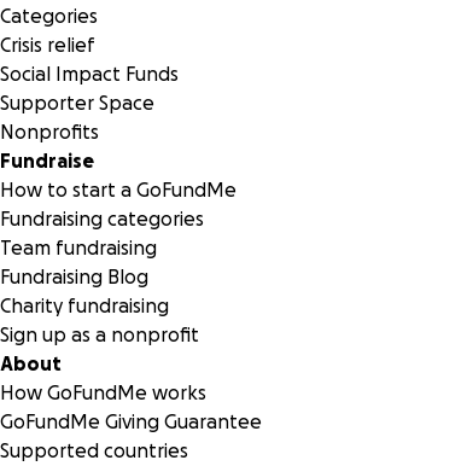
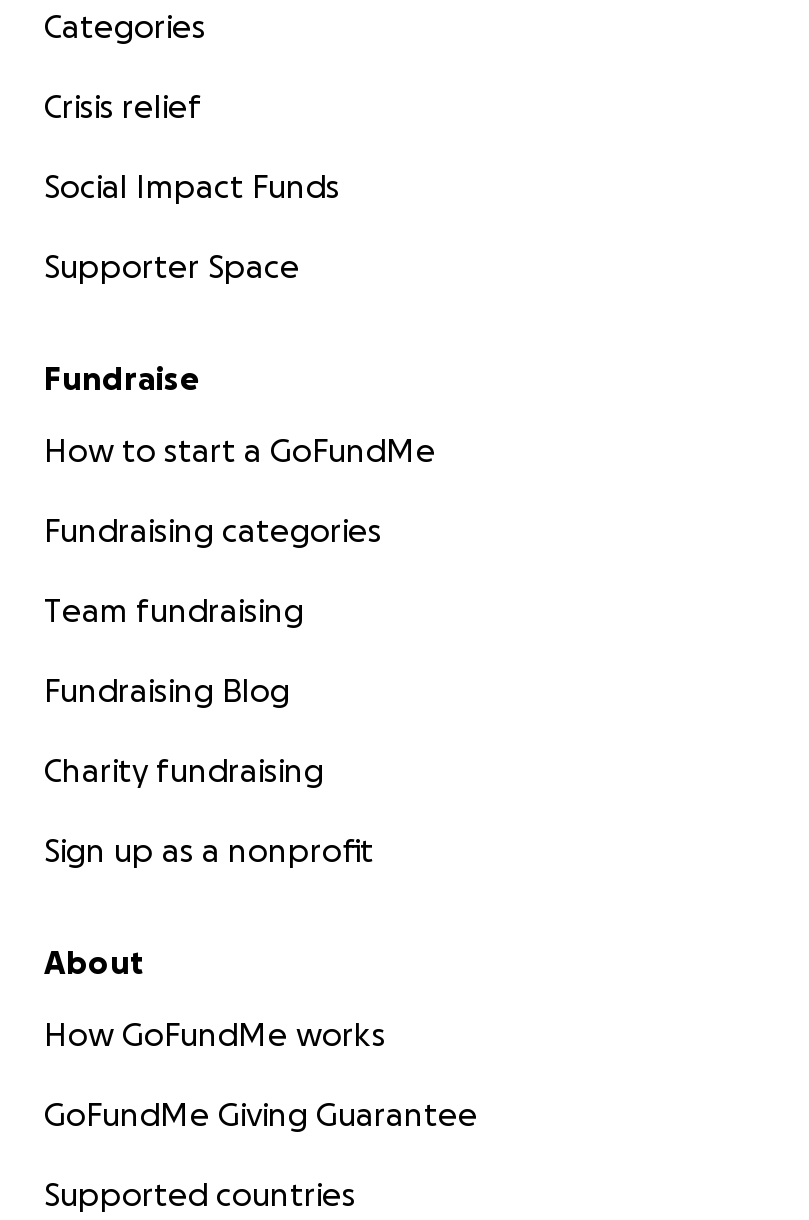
[0,121,99,142] Nonprofits -> none

